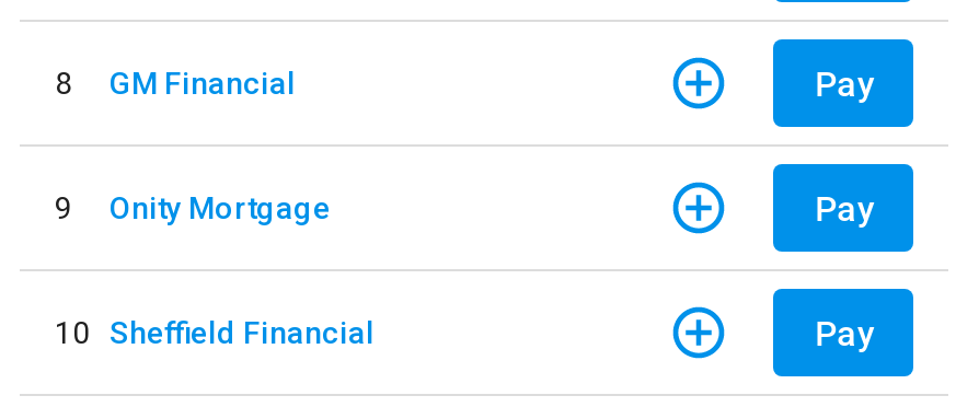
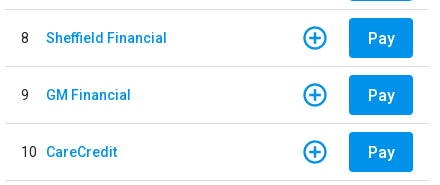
moved [110,65,296,100] -> [46,86,131,102]: GM Financial
none -> [46,29,167,45] Sheffield Financial
[110,189,331,224] Onity Mortgage -> none
[55,314,375,349] 10 Sheffield Financial -> [21,143,117,159] 10 CareCredit

